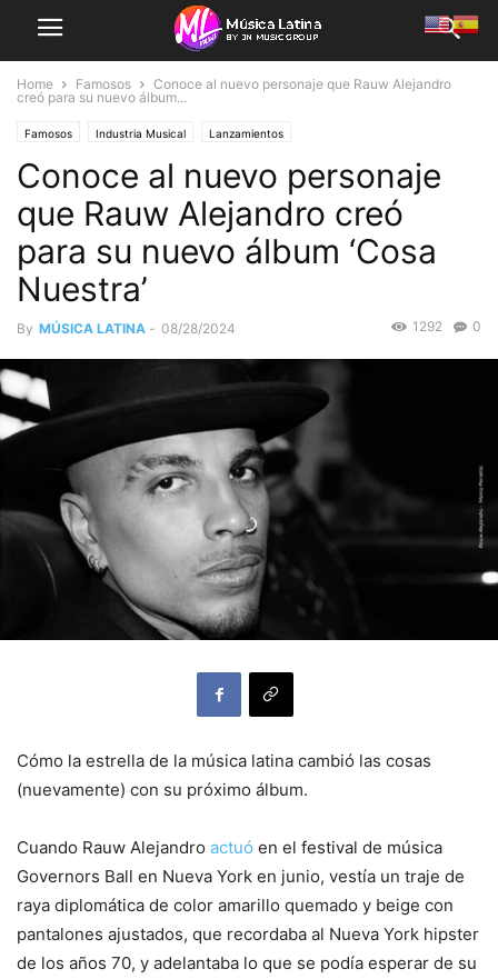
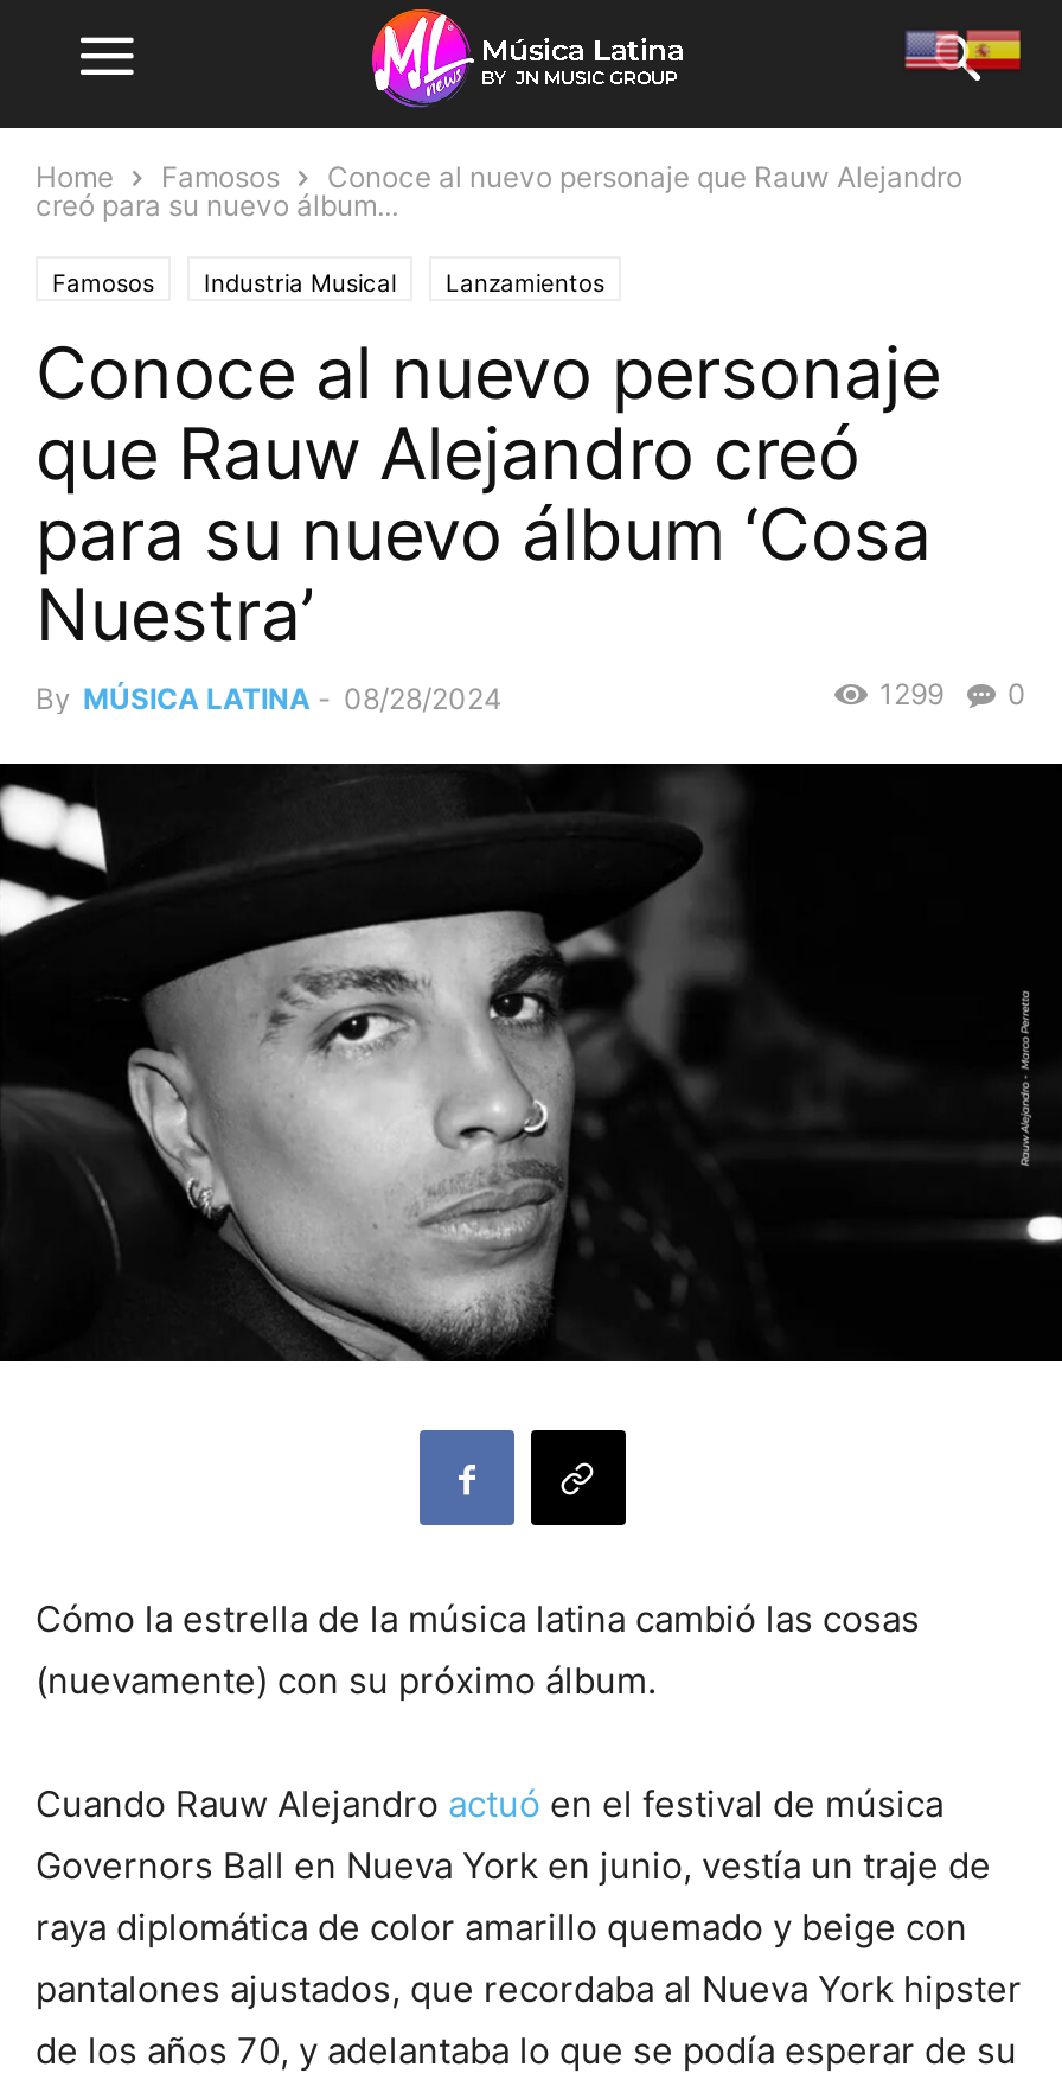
[412,318,481,334] 1292 0 -> [879,676,1026,712] 1299 0

